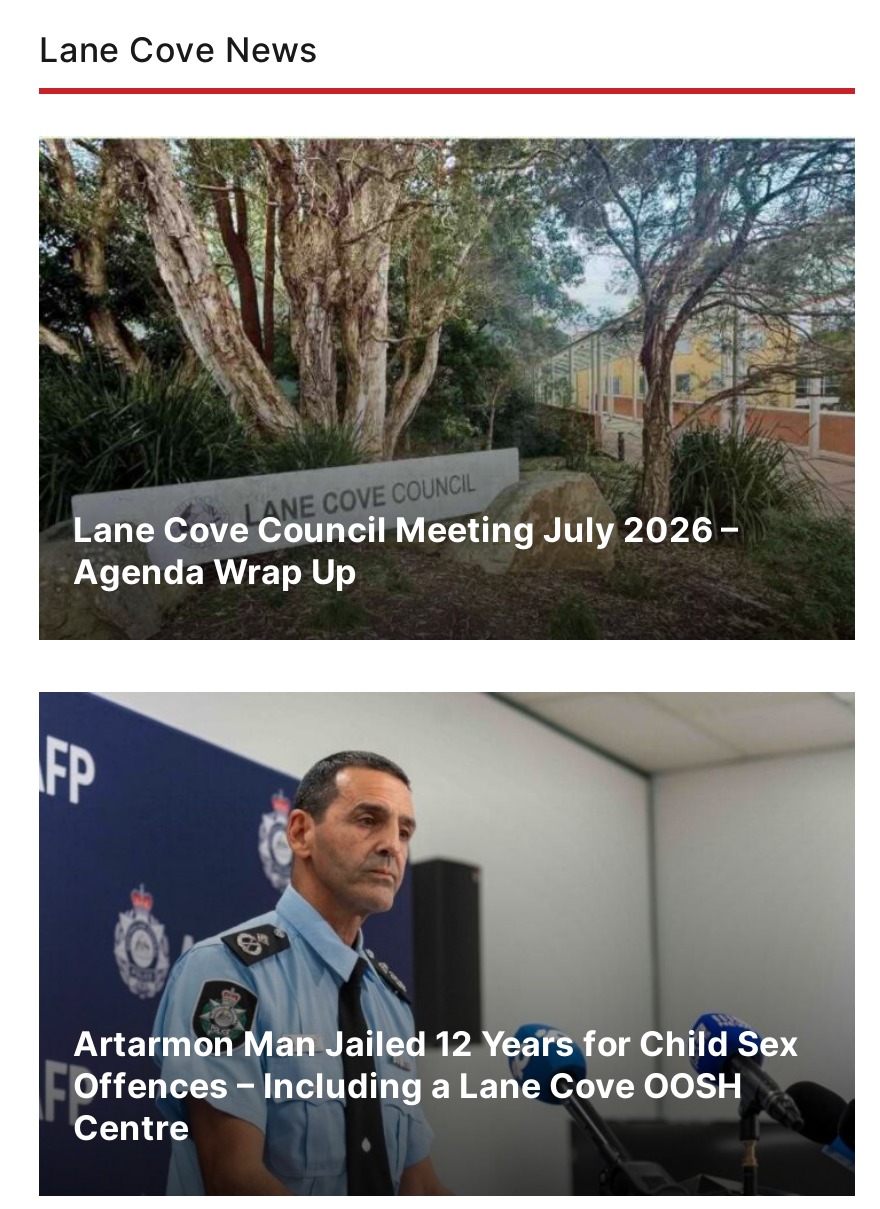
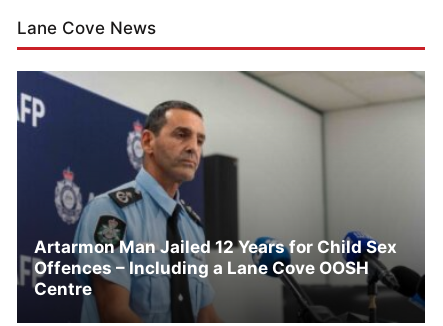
[37,136,855,638] [image] | Lane Cove Council Meeting July 2026 – | Agenda Wrap Up -> none

